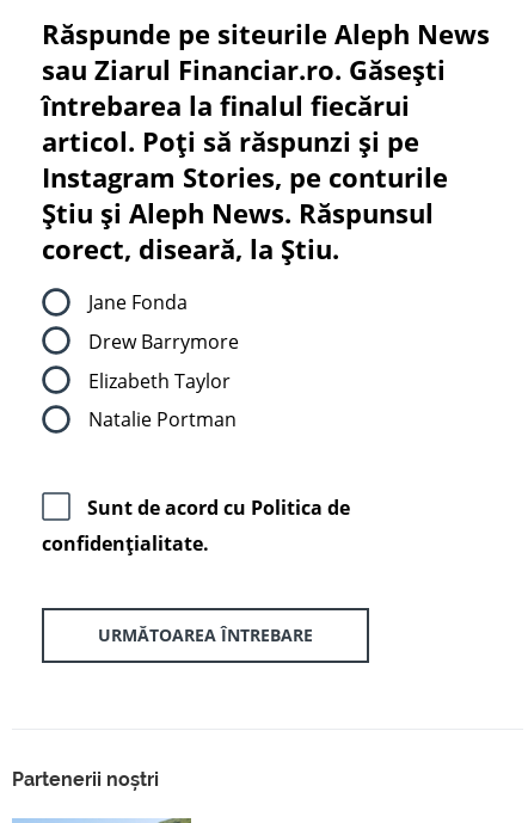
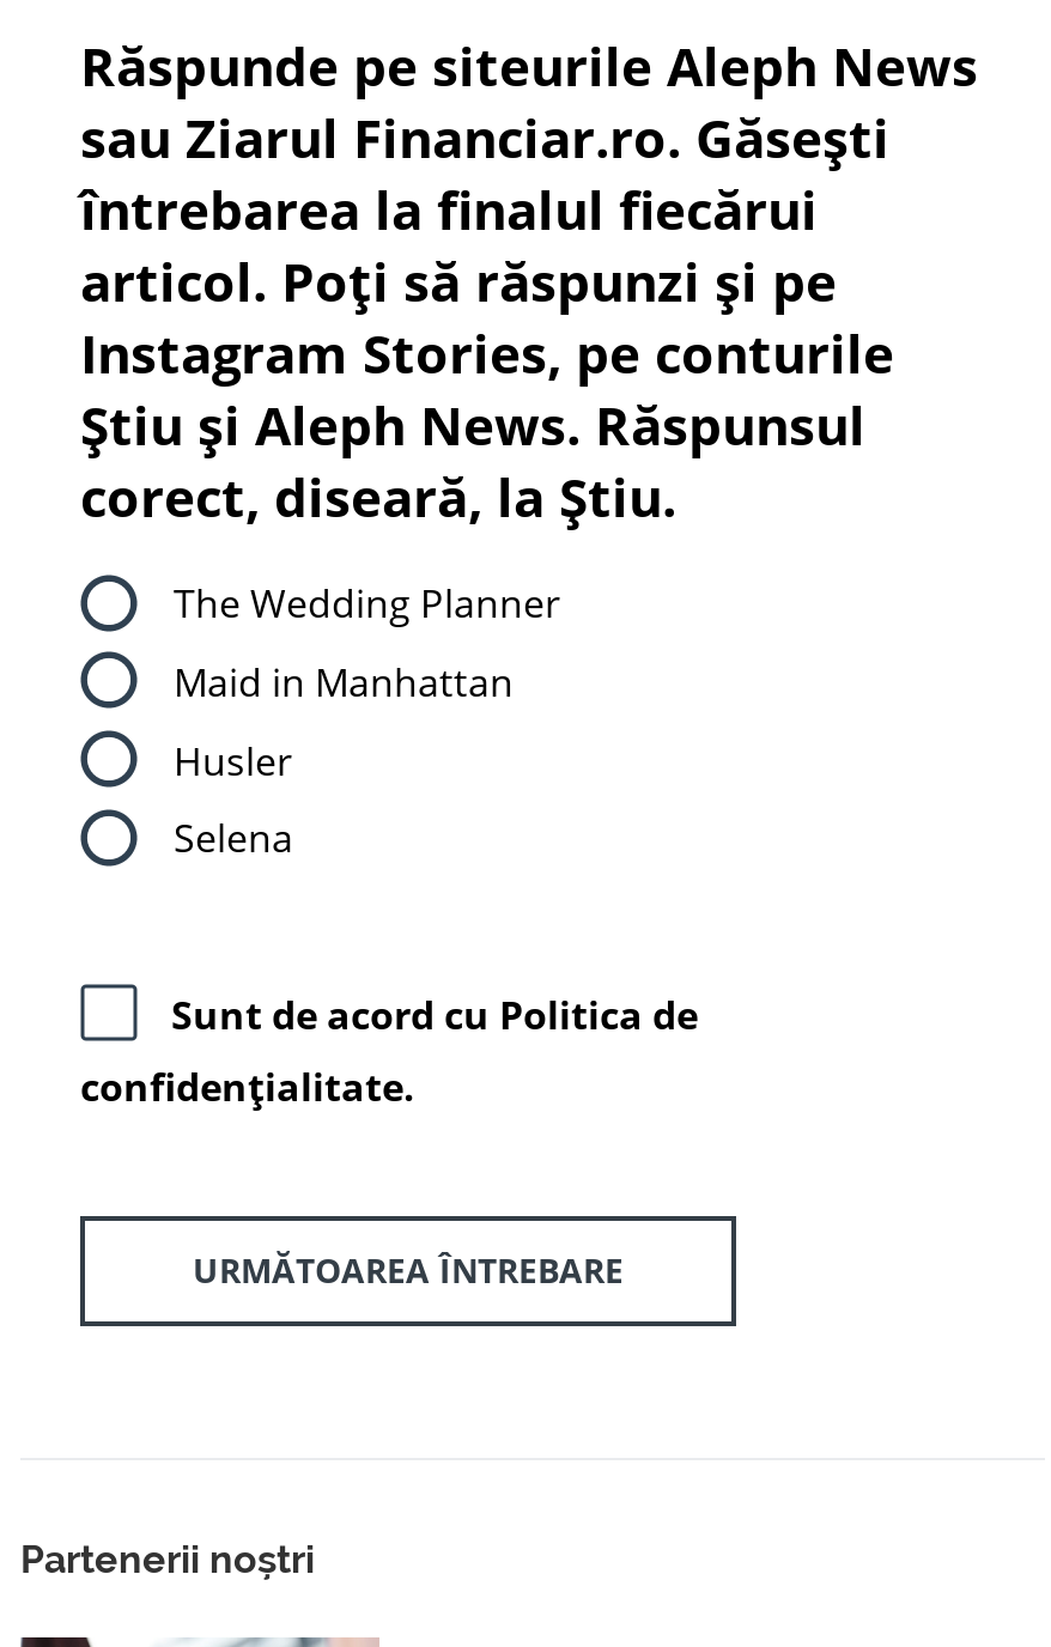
[88,289,188,316] Jane Fonda -> [174,577,561,630] The Wedding Planner
[88,328,239,355] Drew Barrymore -> [174,656,514,708] Maid in Manhattan
[88,368,231,394] Elizabeth Taylor -> [174,734,293,787] Husler
[88,407,237,433] Natalie Portman -> [174,812,293,865] Selena

